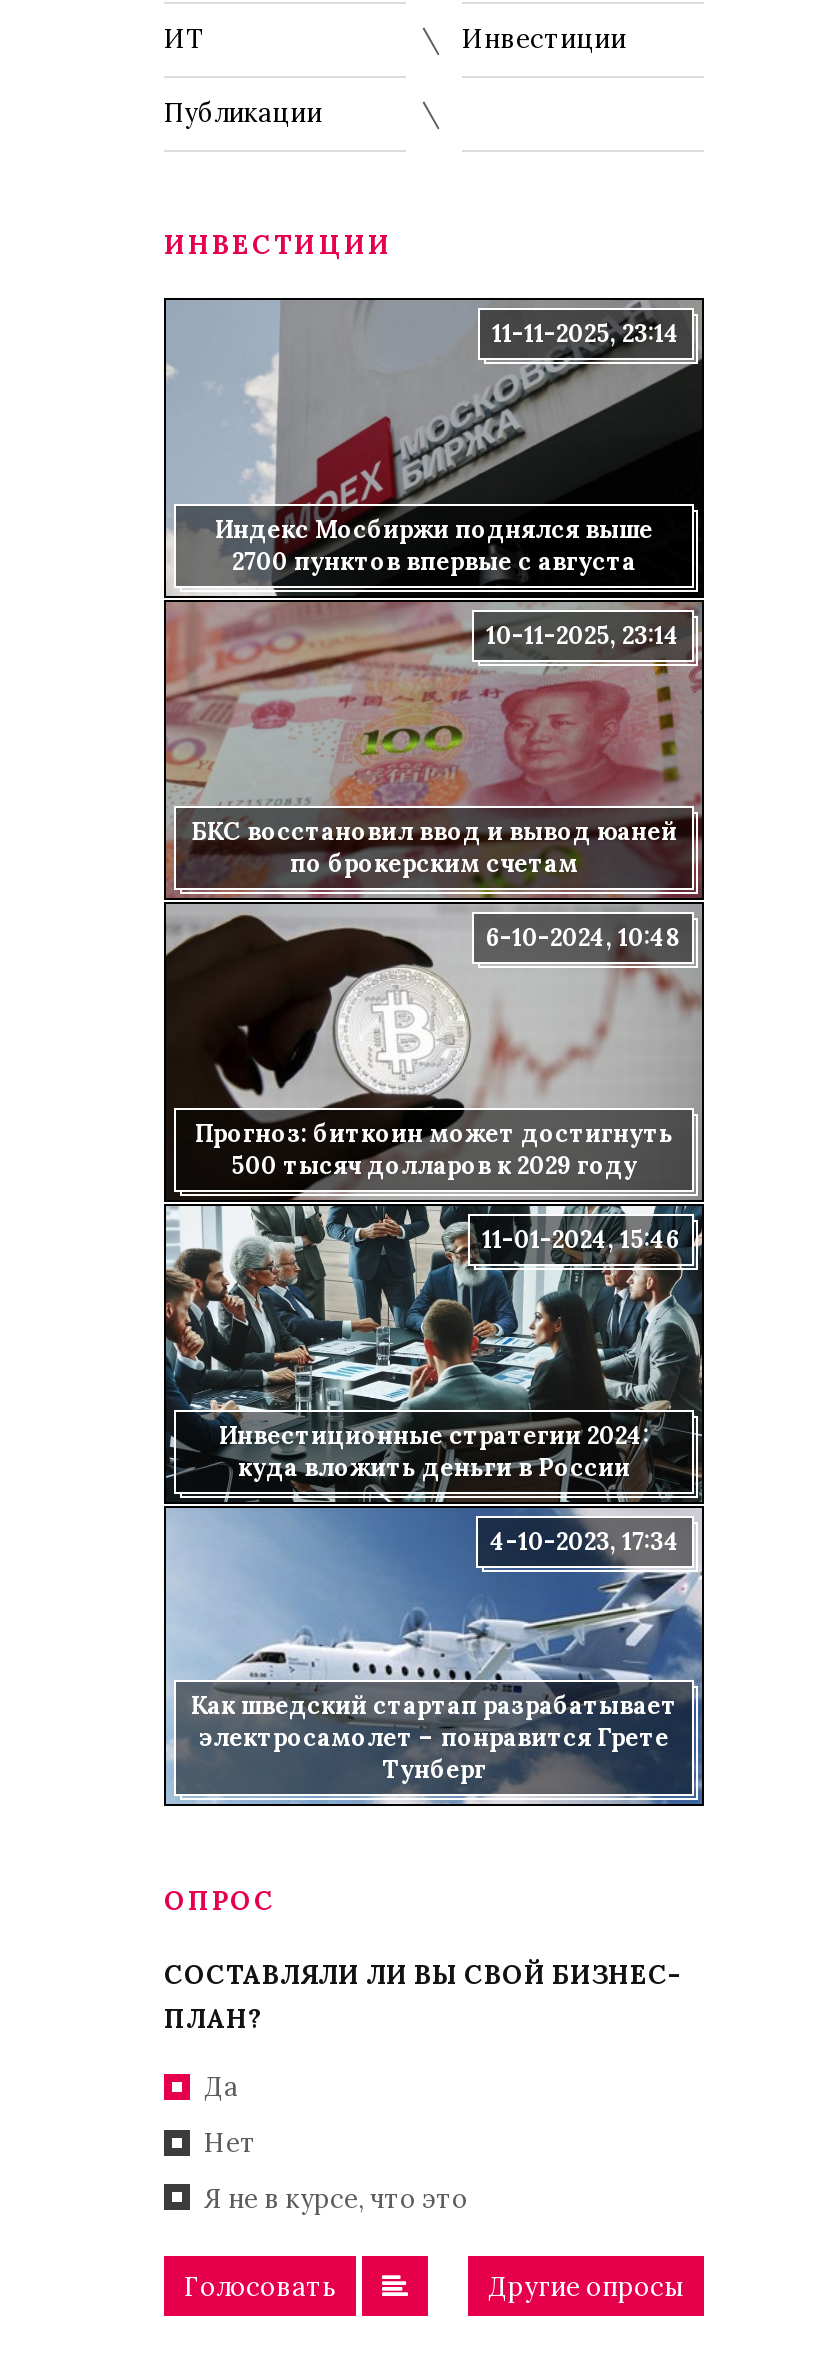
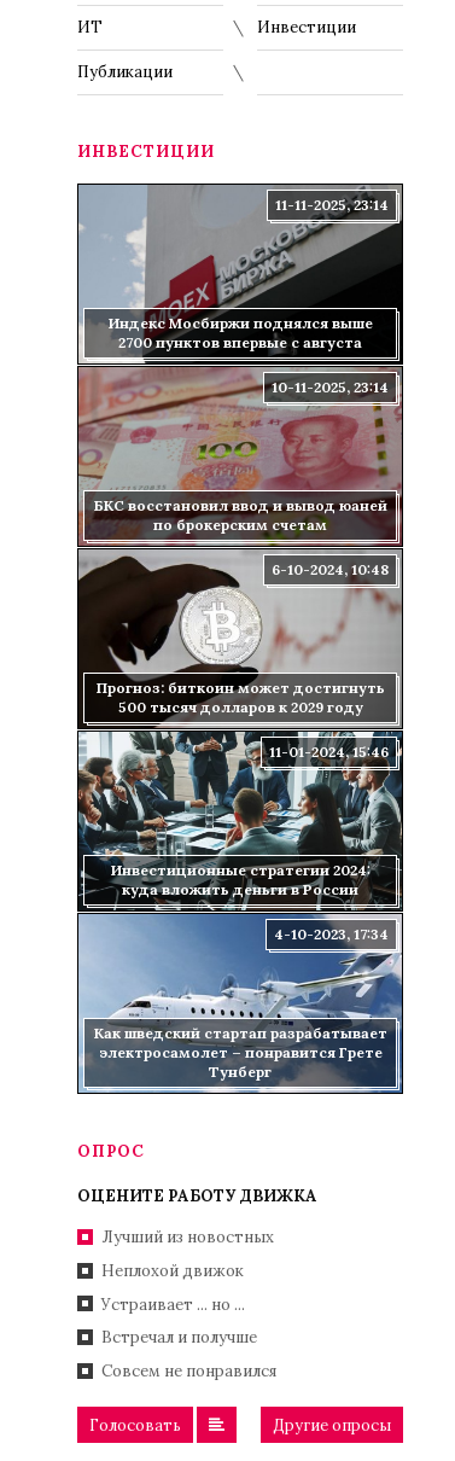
[164,1958,682,2215] СОСТАВЛЯЛИ ЛИ ВЫ СВОЙ БИЗНЕС- | ПЛАН? | Да | Нет | Я не в курсе, что это -> [77,1186,317,1382] ОЦЕНИТЕ РАБОТУ ДВИЖКА | Лучший из новостных | Неплохой движок | Устраивает ... но ... | Встречал и получше | Совсем не понравился

